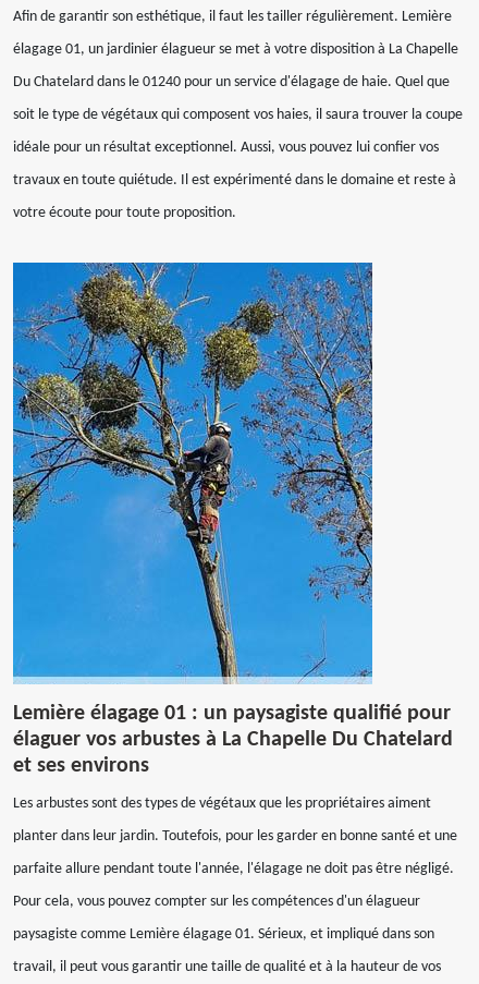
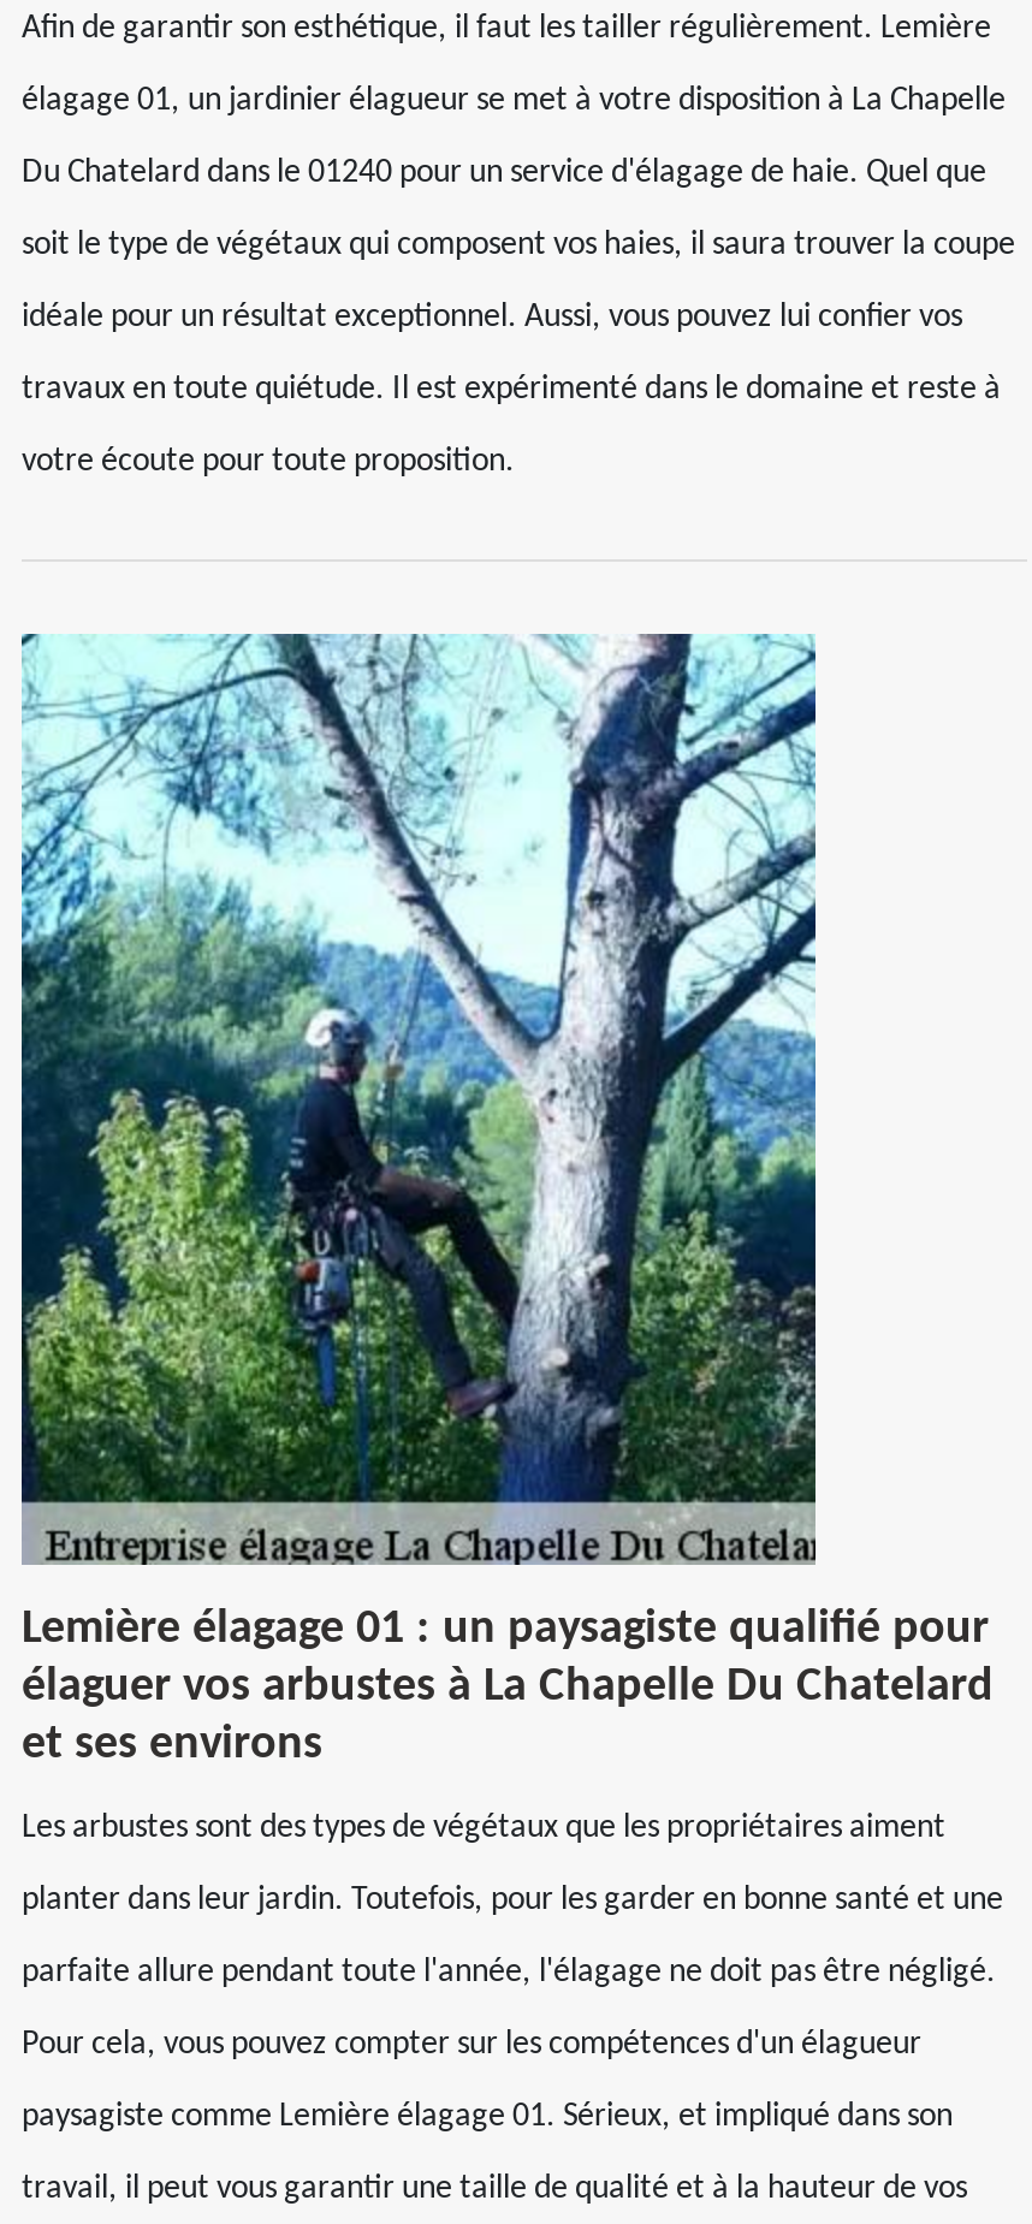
[12,262,373,684] [image] -> [19,631,818,1567] [image]

